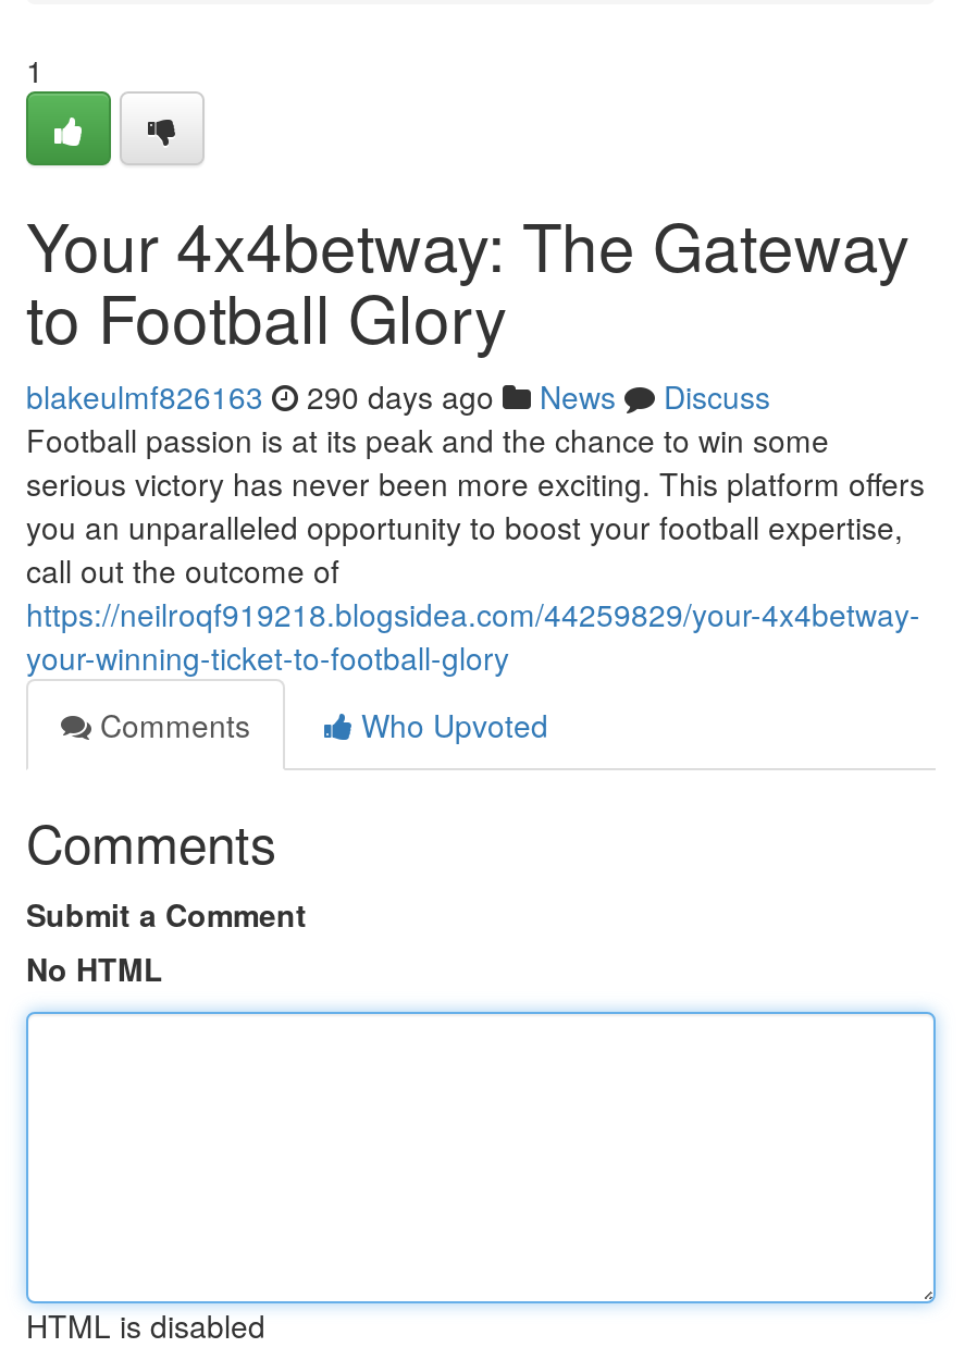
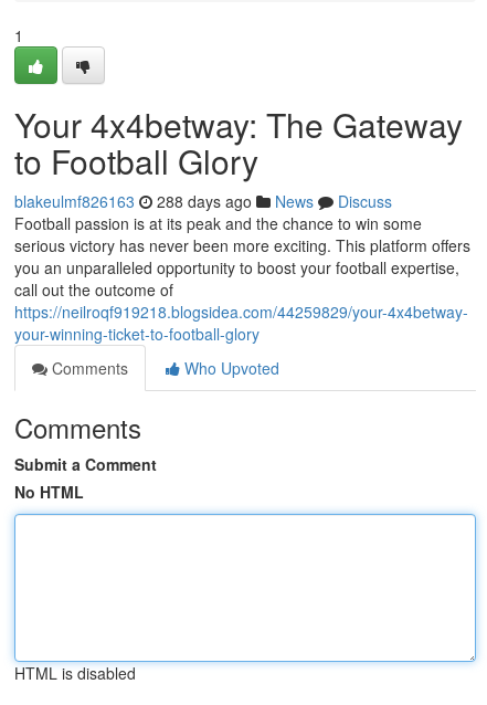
[26,374,770,418] blakeulmf826163 290 days ago News Discuss -> [14,190,392,212] blakeulmf826163 288 days ago News Discuss

